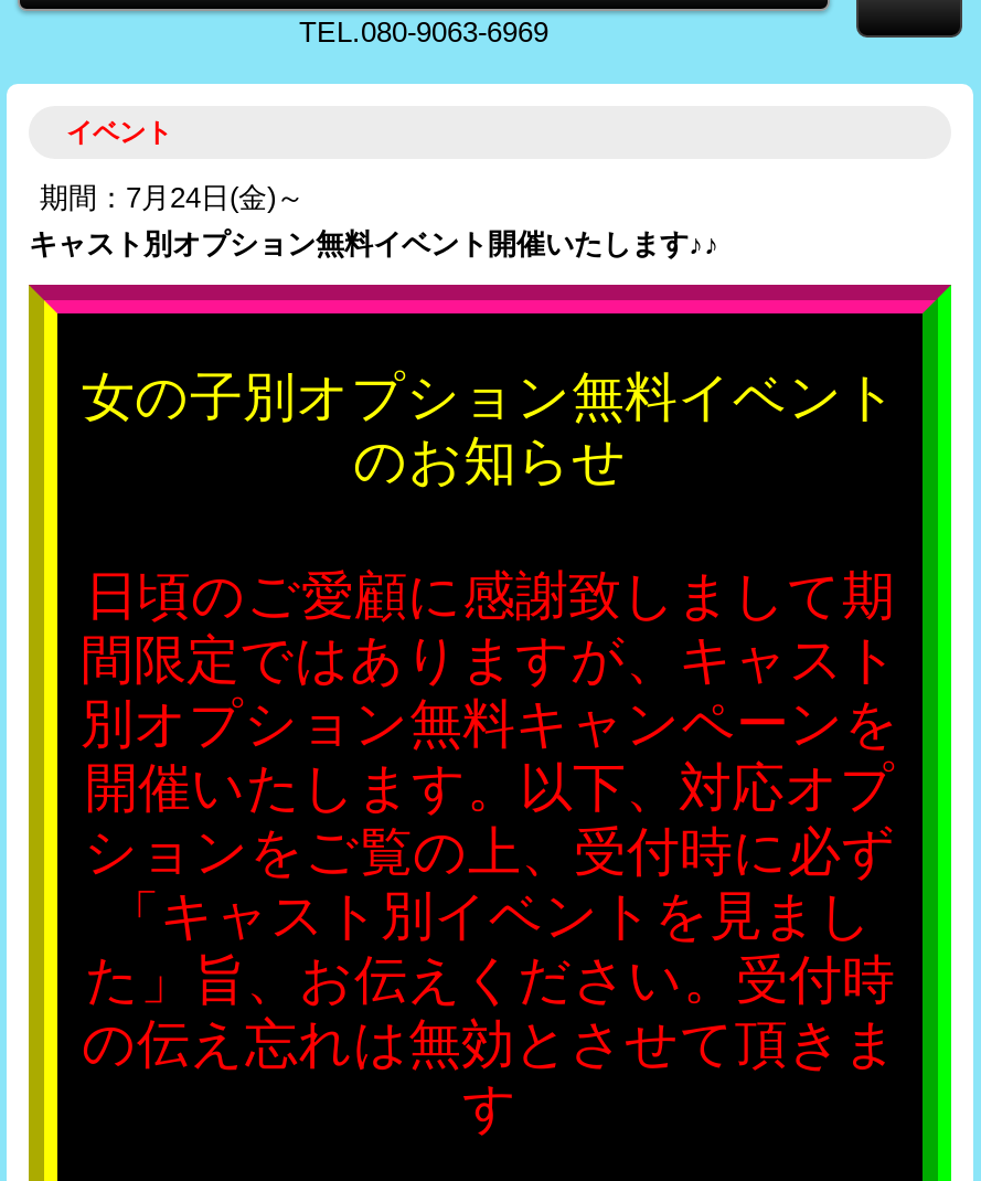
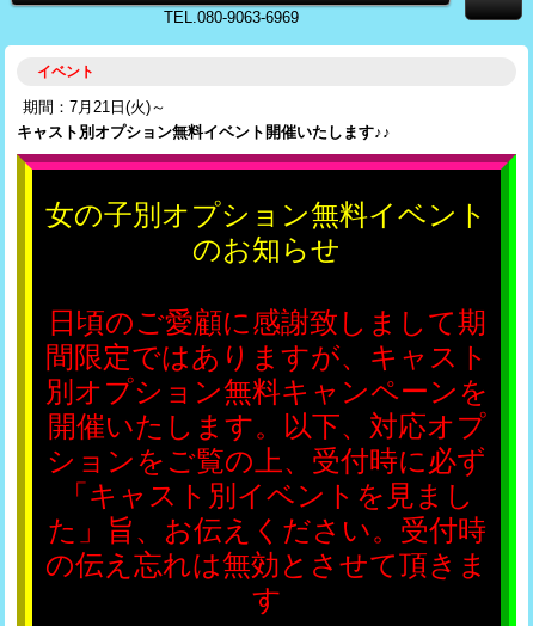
[40,180,305,213] 期間：7月24日(金)～ -> [23,97,166,115] 期間：7月21日(火)～

